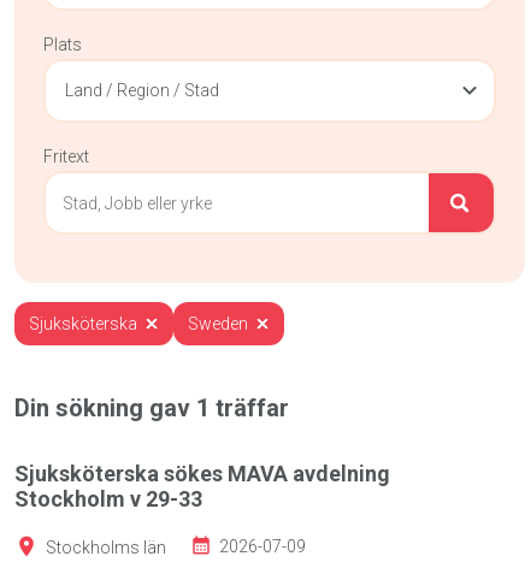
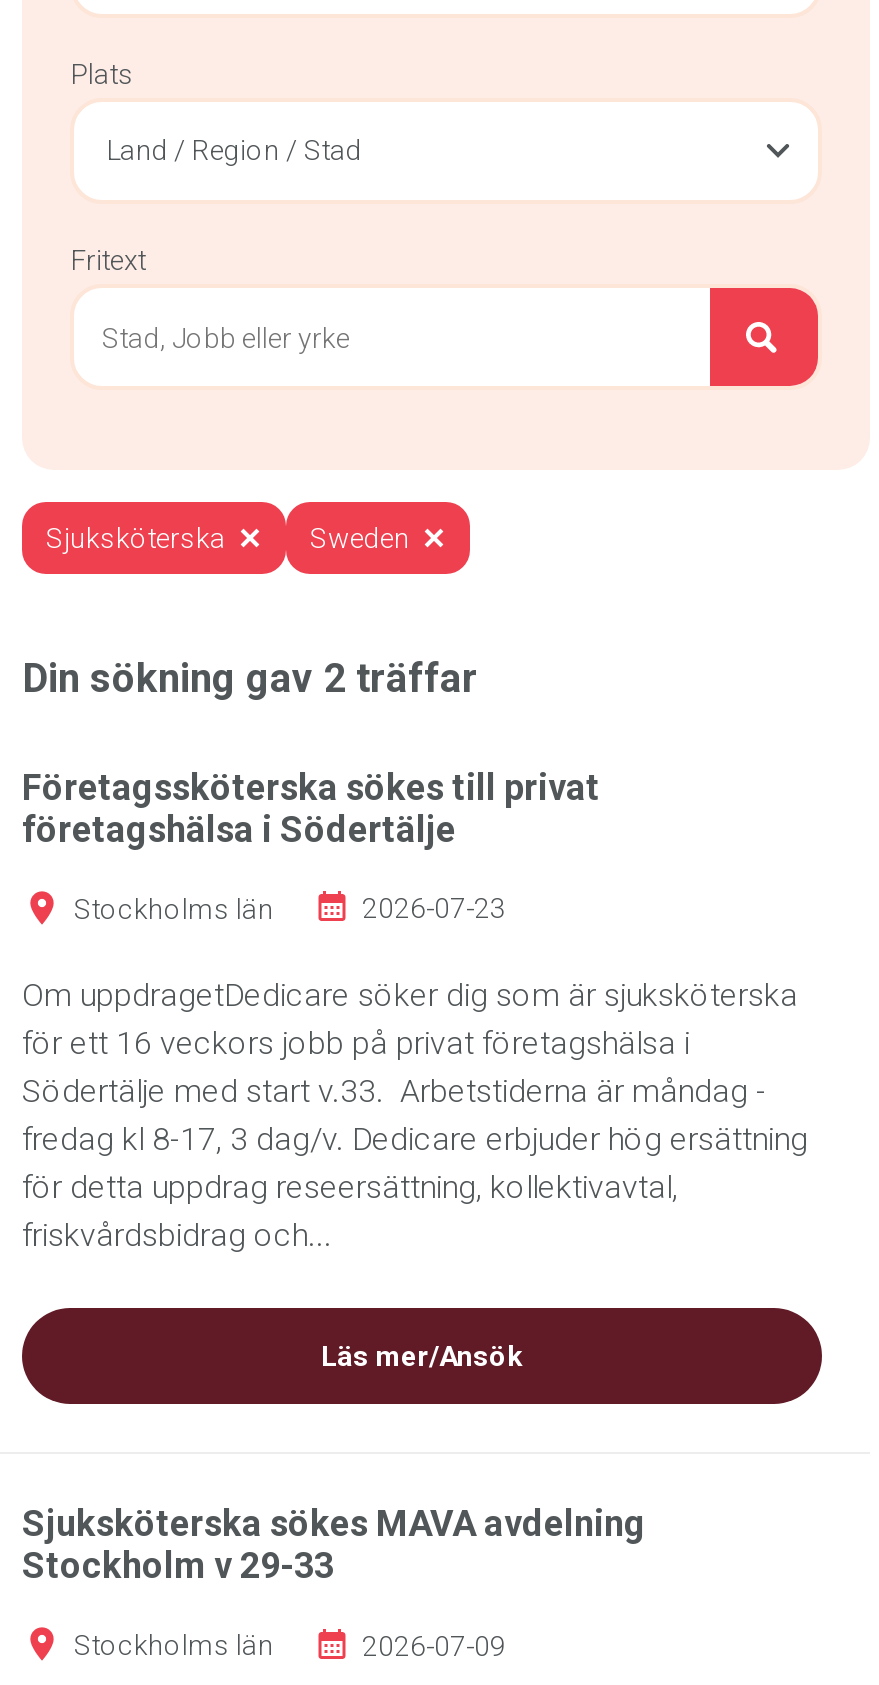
[14,394,289,422] Din sökning gav 1 träffar -> [22,654,808,1373] Din sökning gav 2 träffar | Företagssköterska sökes till privat | företagshälsa i Södertälje | Stockholms län | 2026-07-23 | Om uppdragetDedicare söker dig som är sjuksköterska | för ett 16 veckors jobb på privat företagshälsa i | Södertälje med start v.33. Arbetstiderna är måndag - | fredag kl 8-17, 3 dag/v. Dedicare erbjuder hög ersättning | för detta uppdrag reseersättning, kollektivavtal, | friskvårdsbidrag och... | Läs mer/Ansök

